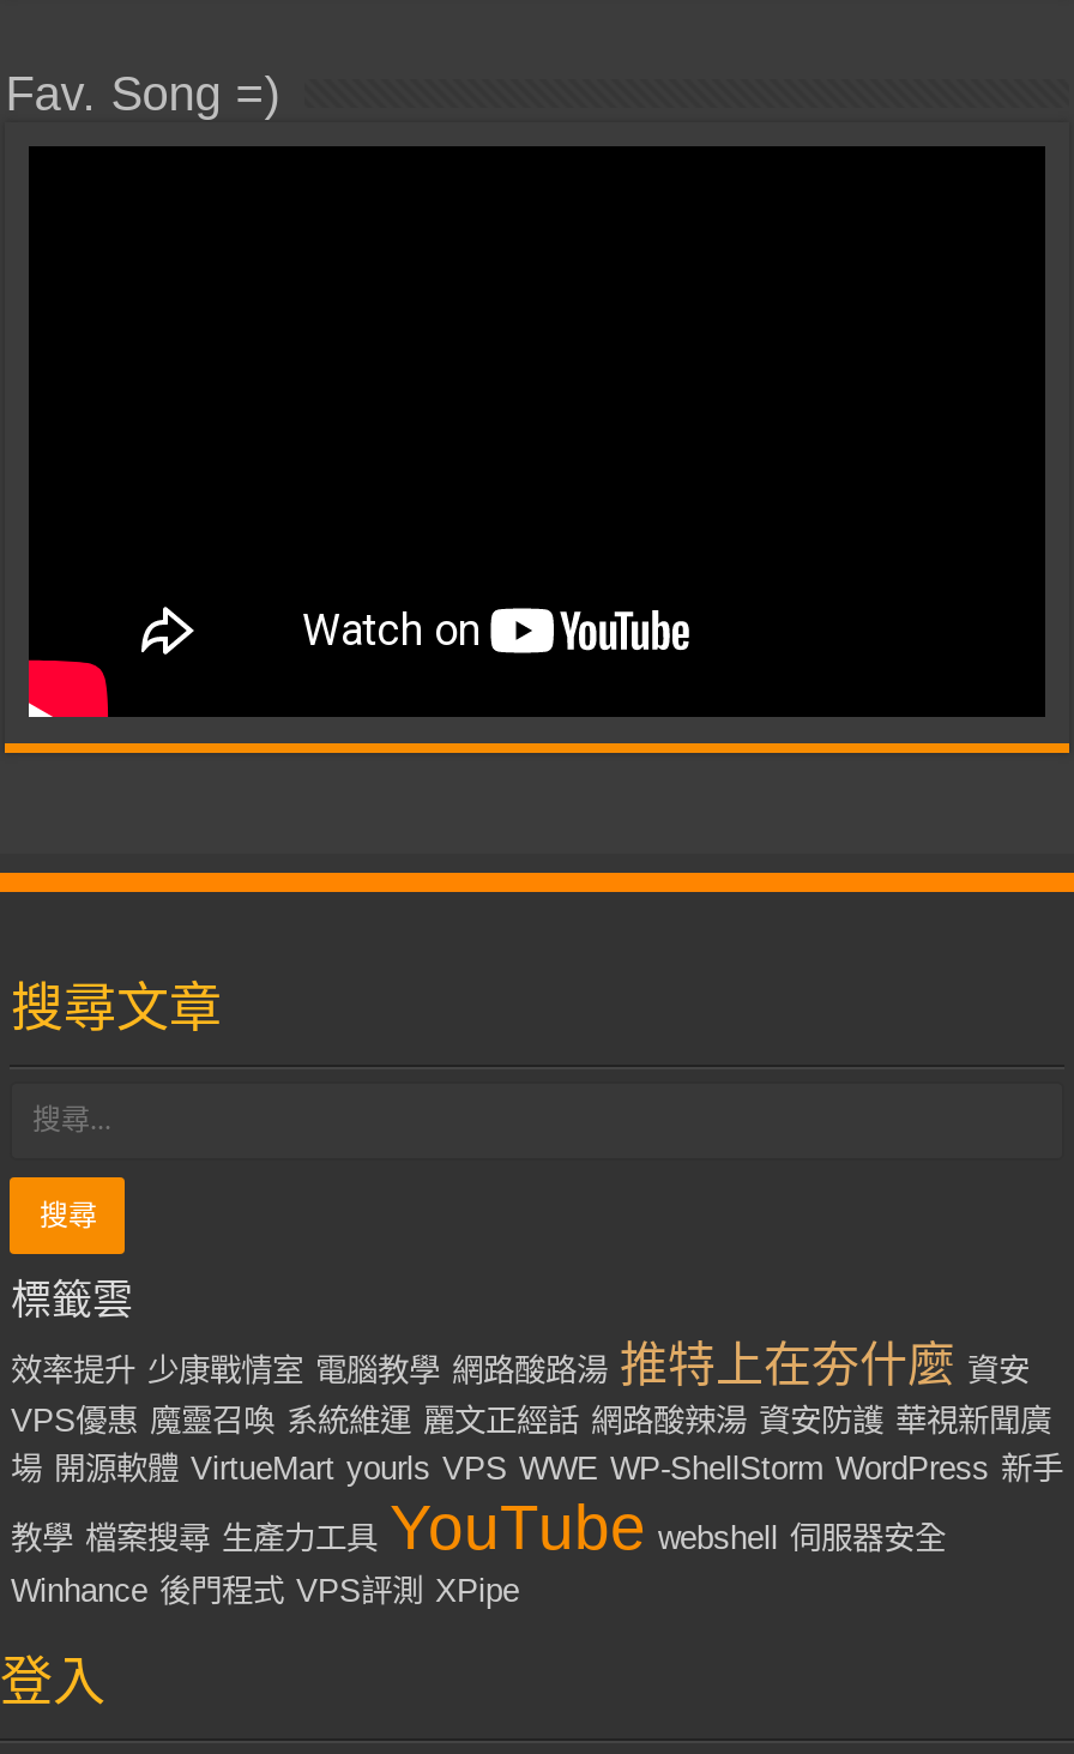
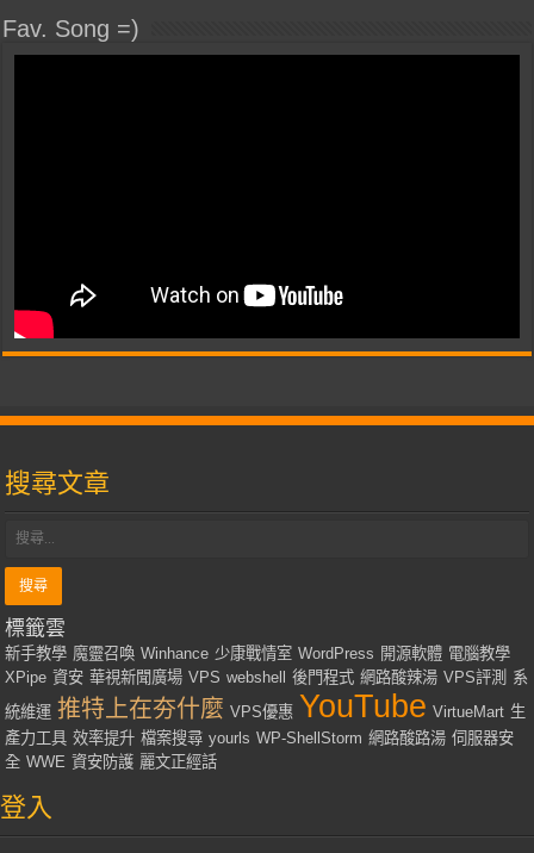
[11,1337,1063,1608] 效率提升 少康戰情室 電腦教學 網路酸路湯 推特上在夯什麼 資安 | VPS優惠 魔靈召喚 系統維運 麗文正經話 網路酸辣湯 資安防護 華視新聞廣 | 場 開源軟體 VirtueMart yourls VPS WWE WP-ShellStorm WordPress 新手 | 教學 檔案搜尋 生產力工具 YouTube webshell 伺服器安全 | Winhance 後門程式 VPS評測 XPipe -> [5,644,529,770] 新手教學 魔靈召喚 Winhance 少康戰情室 WordPress 開源軟體 電腦教學 | XPipe 資安 華視新聞廣場 VPS webshell 後門程式 網路酸辣湯 VPS評測 系 | 統維運 推特上在夯什麼 VPS優惠 YouTube VirtueMart 生 | 產力工具 效率提升 檔案搜尋 yourls WP-ShellStorm 網路酸路湯 伺服器安 | 全 WWE 資安防護 麗文正經話

